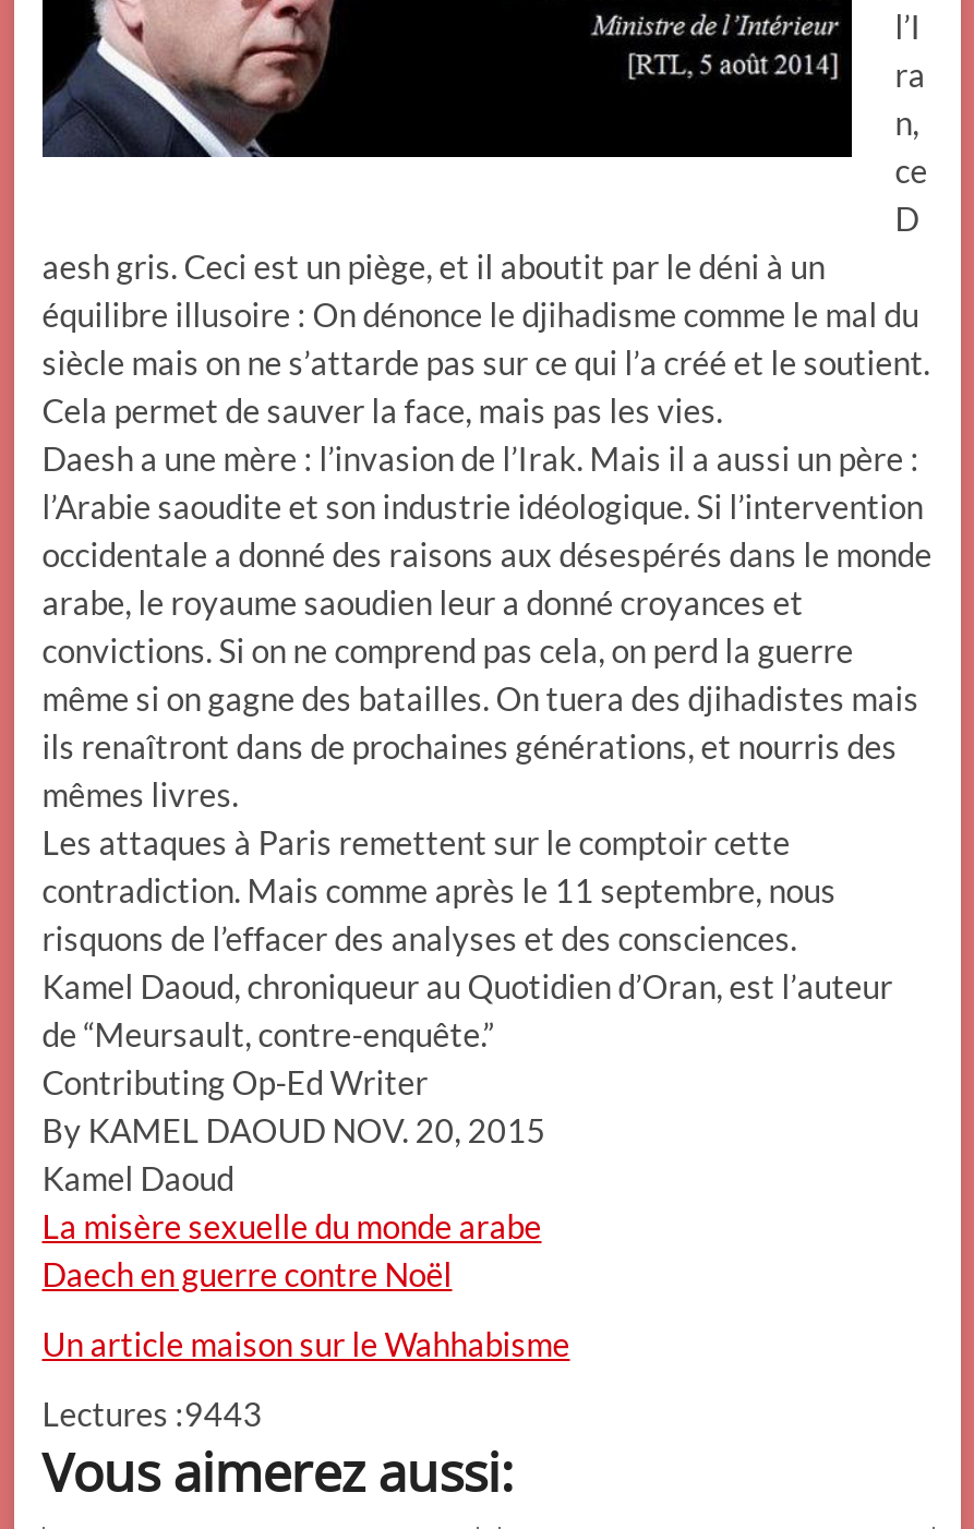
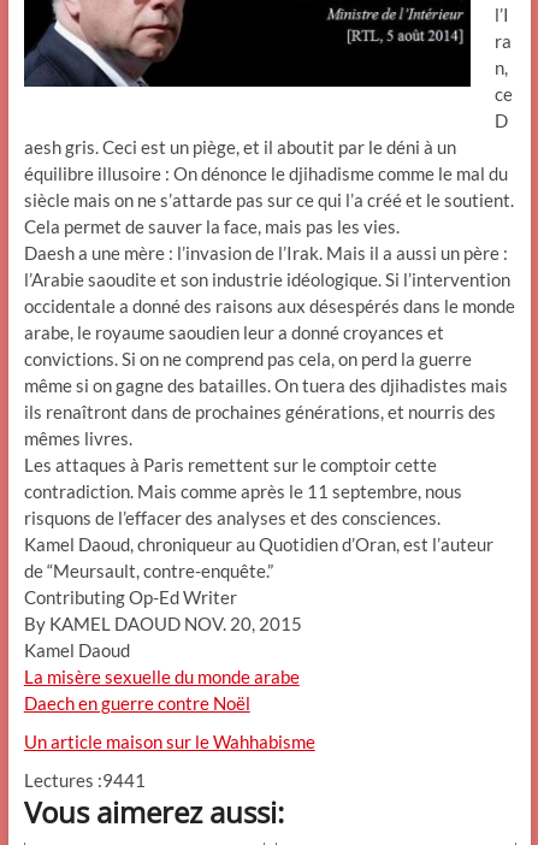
[42,1394,262,1433] Lectures :9443 -> [24,769,145,791] Lectures :9441

